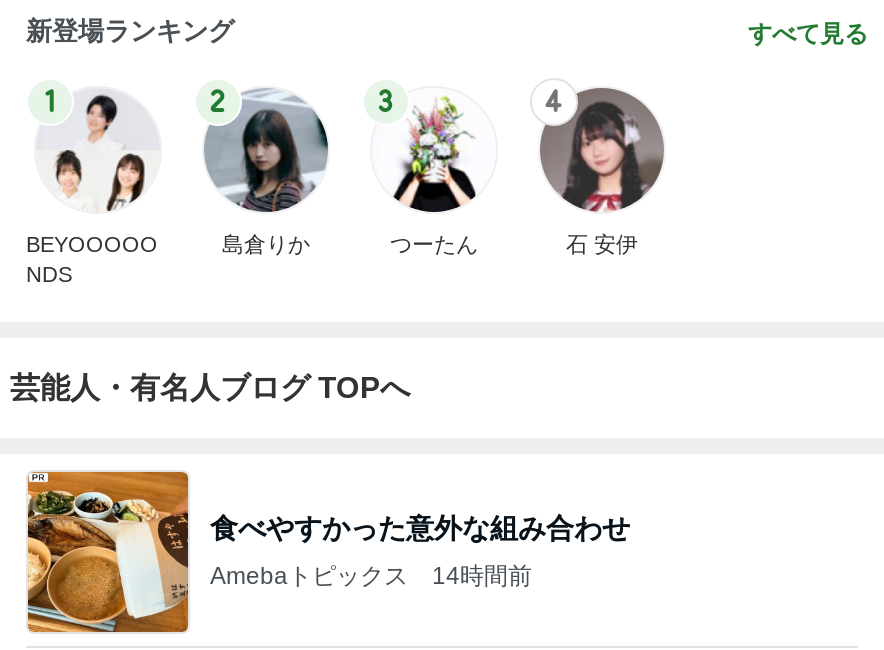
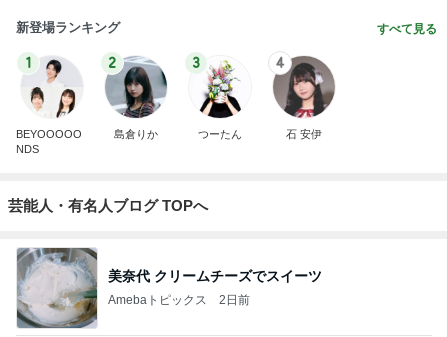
[26,470,630,634] [image] | 食べやすかった意外な組み合わせ -> [16,247,322,329] [image] | 美奈代 クリームチーズでスイーツ
[210,561,532,589] Amebaトピックス 14時間前 -> [108,292,250,306] Amebaトピックス 2日前

